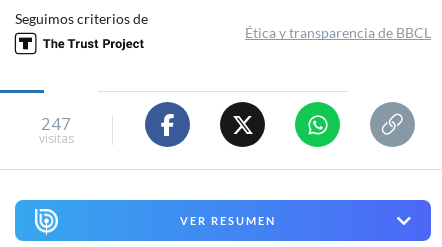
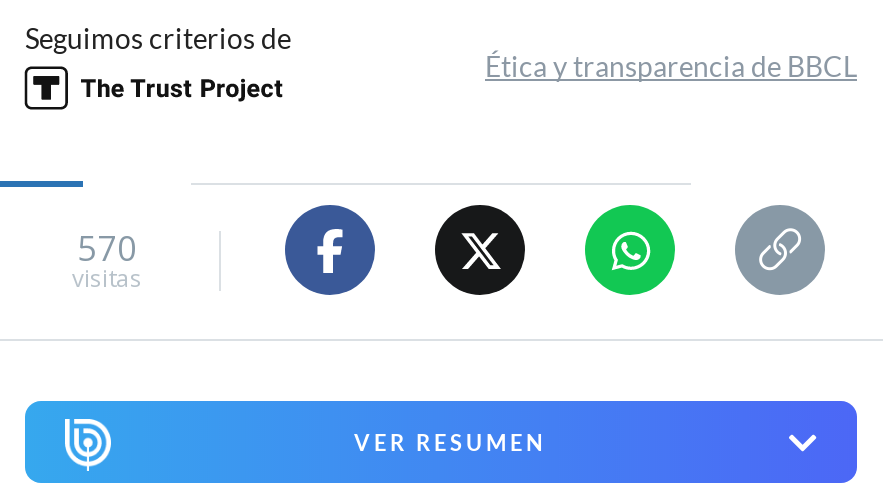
[41,112,71,135] 247 -> [77,225,137,271] 570

